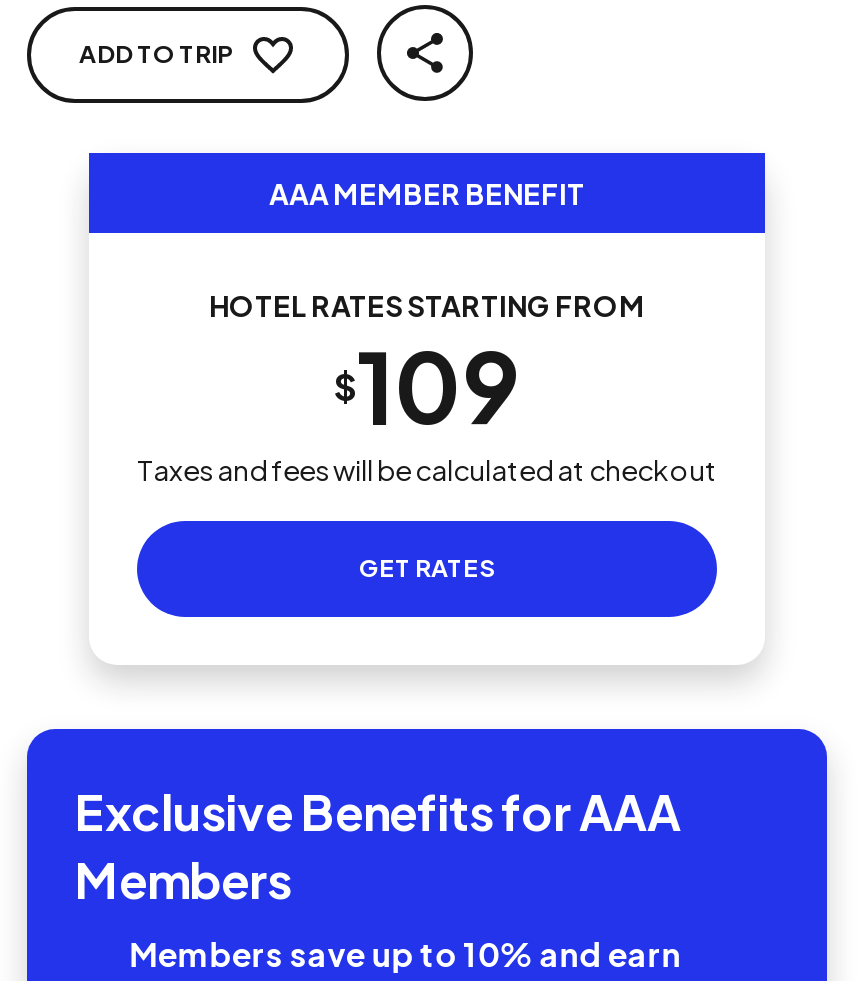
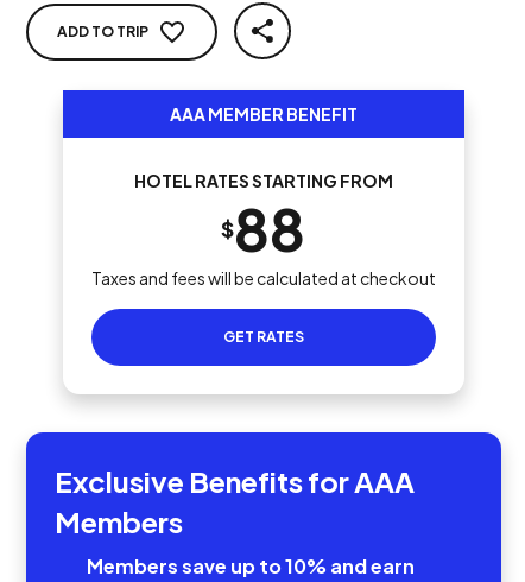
[334,325,520,447] $109 -> [222,192,306,265] $88

